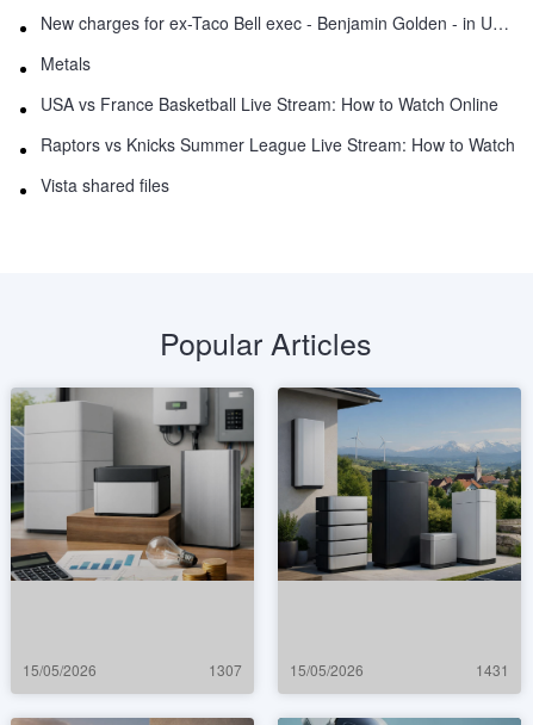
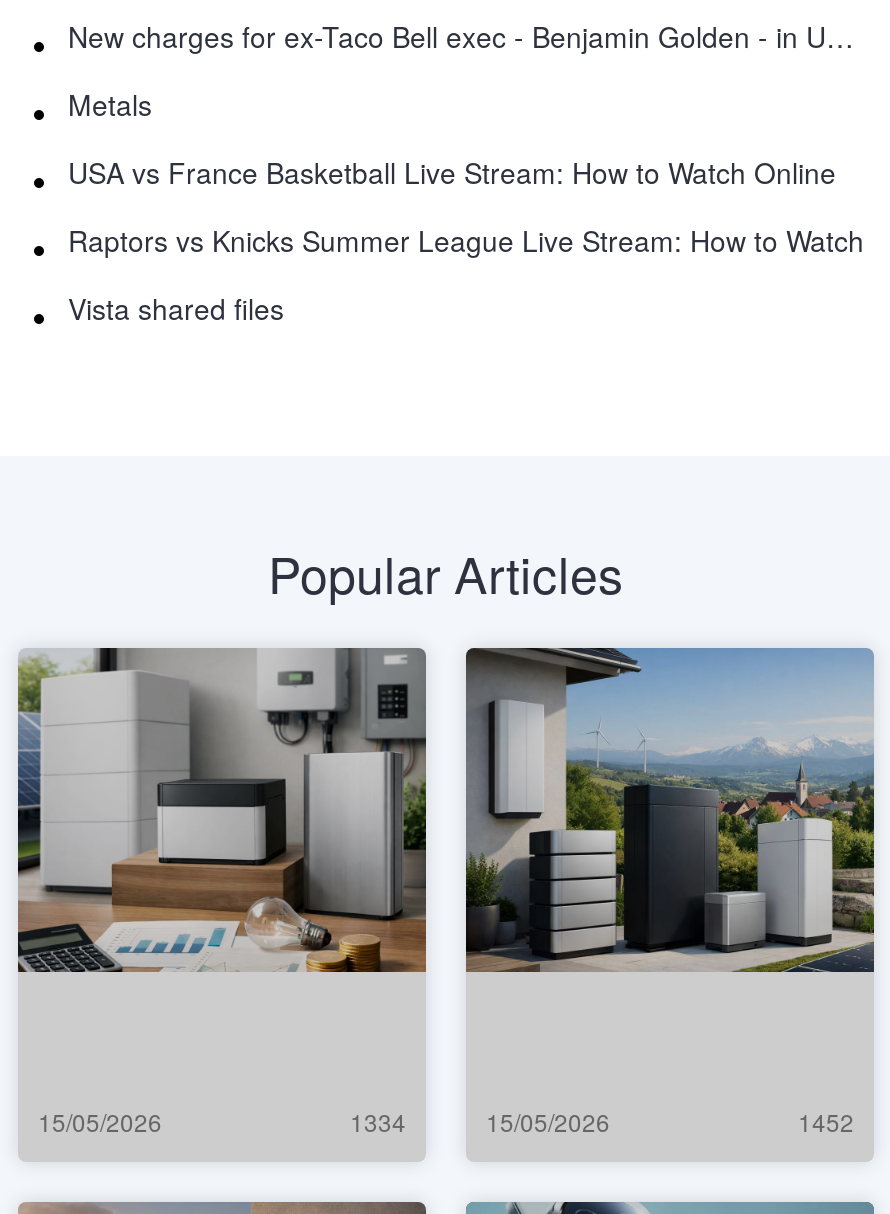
[209,660,242,680] 1307 -> [350,1104,406,1138] 1334
[476,660,509,680] 1431 -> [798,1104,854,1138] 1452

